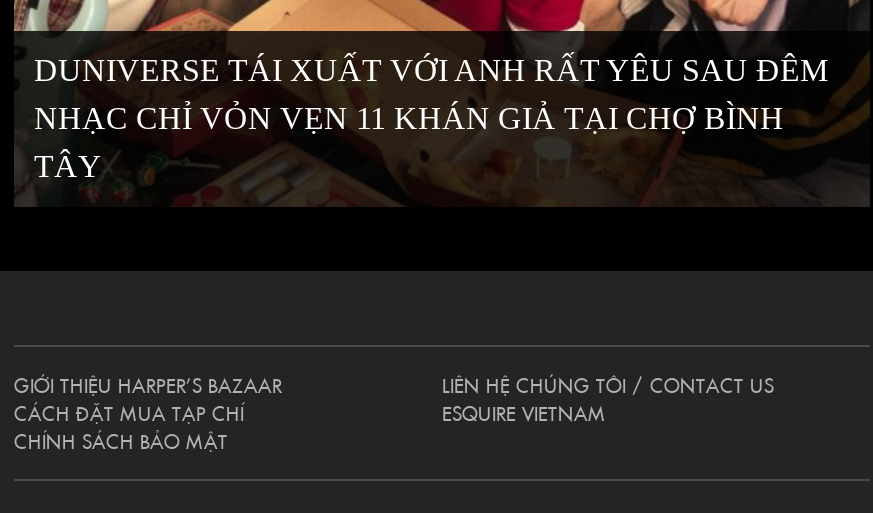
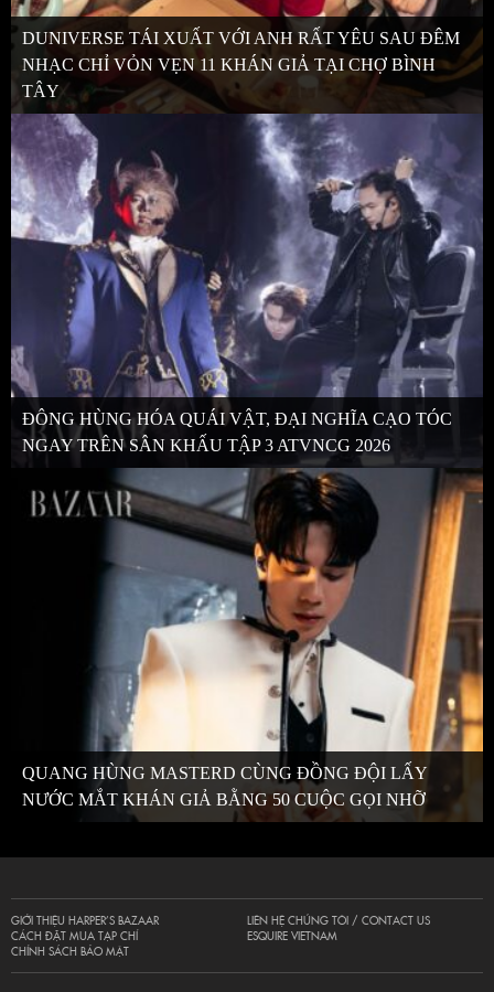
none -> [11,113,483,455] [image] | ĐÔNG HÙNG HÓA QUÁI VẬT, ĐẠI NGHĨA CẠO TÓC | NGAY TRÊN SÂN KHẤU TẬP 3 ATVNCG 2026
none -> [11,463,484,809] [image] | QUANG HÙNG MASTERD CÙNG ĐỒNG ĐỘI LẤY | NƯỚC MẮT KHÁN GIẢ BẰNG 50 CUỘC GỌI NHỠ

